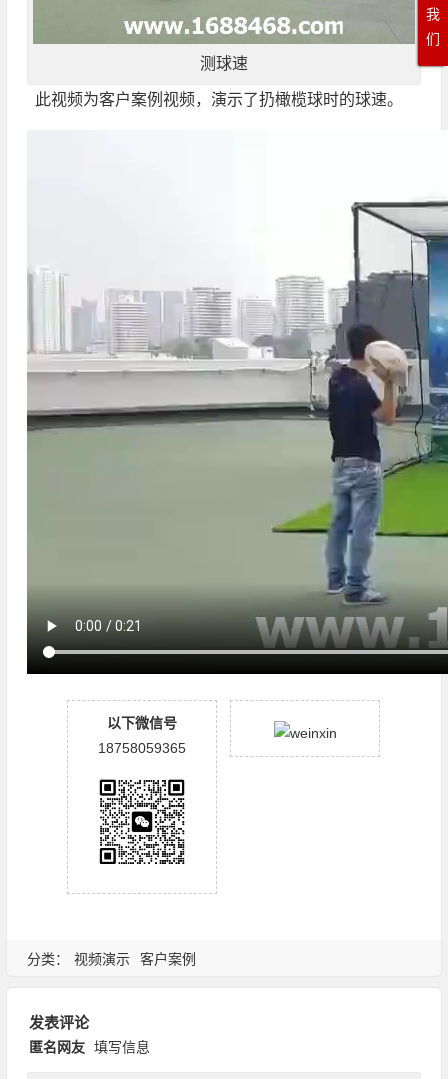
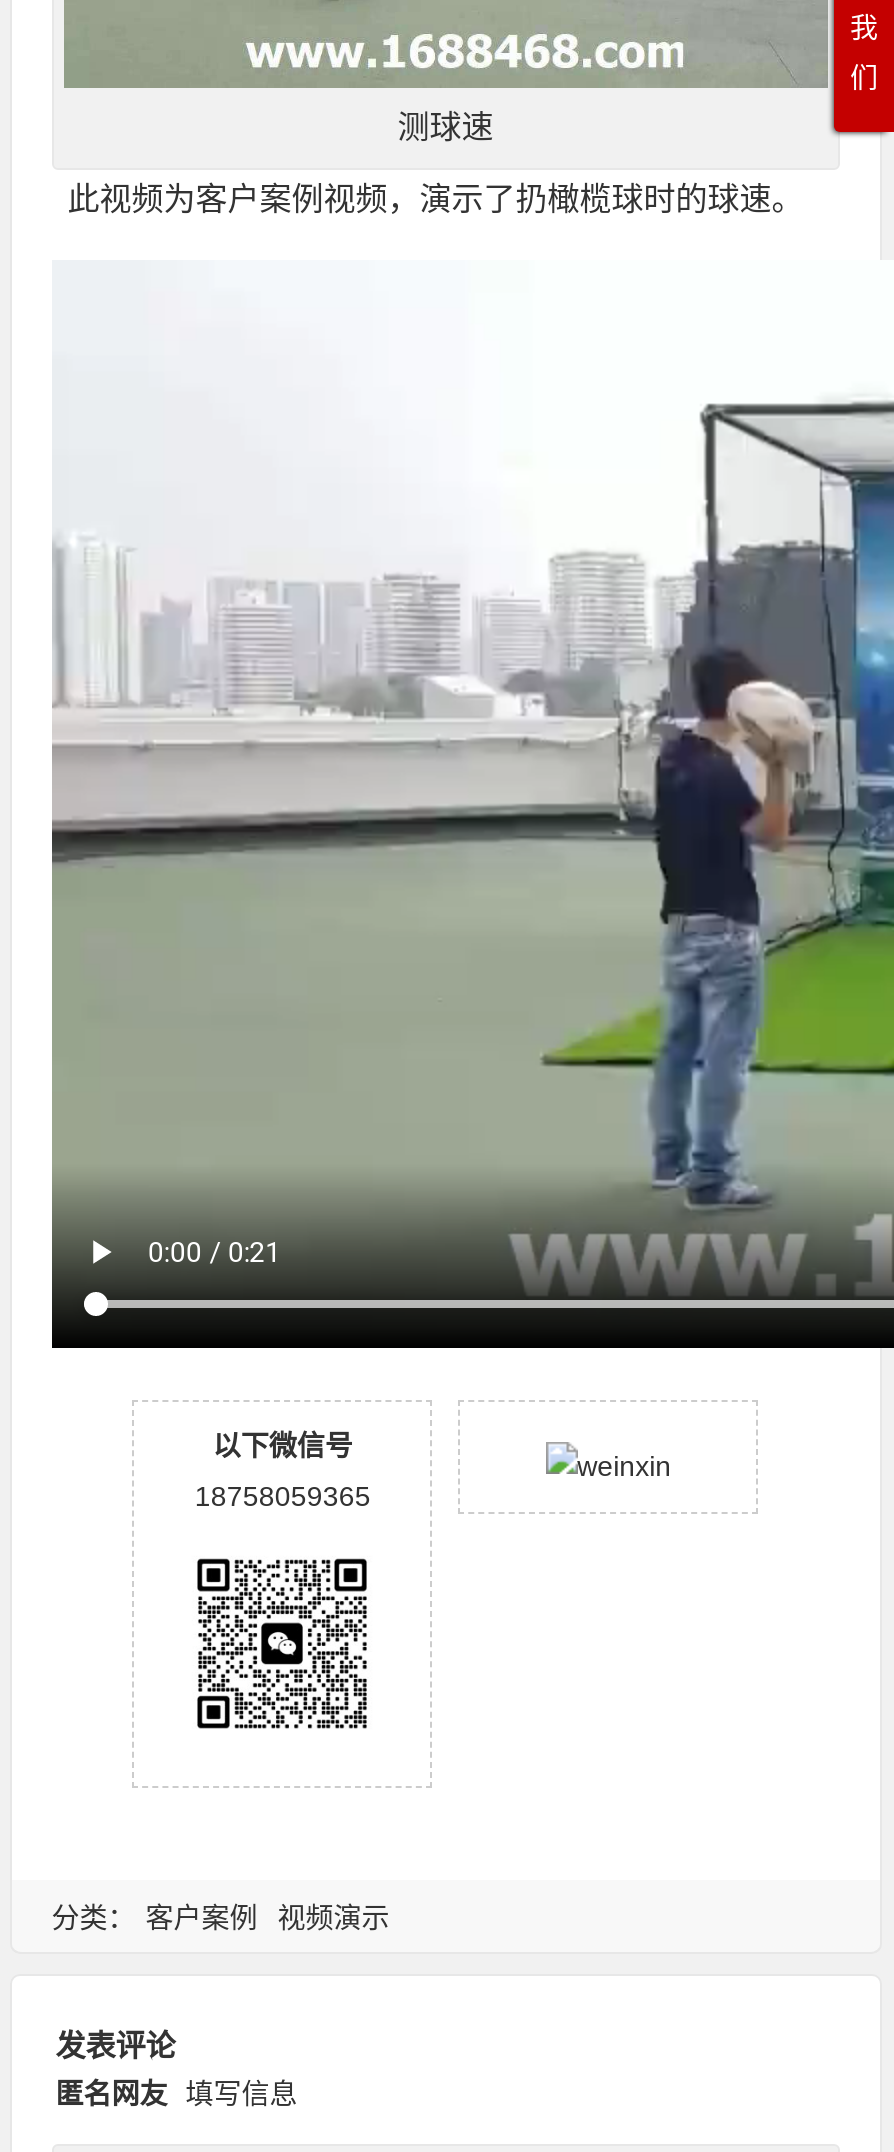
[27,951,196,967] 分类： 视频演示 | 客户案例 -> [52,1902,390,1934] 分类： 客户案例 | 视频演示

